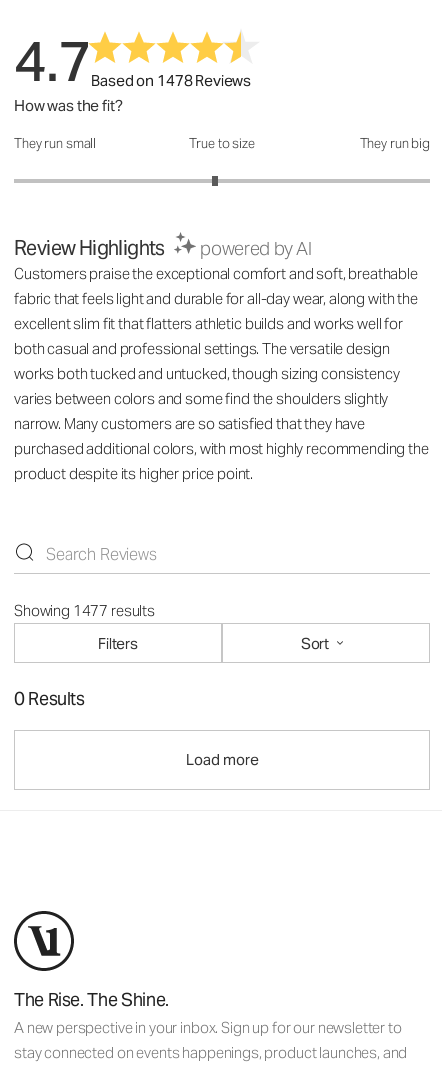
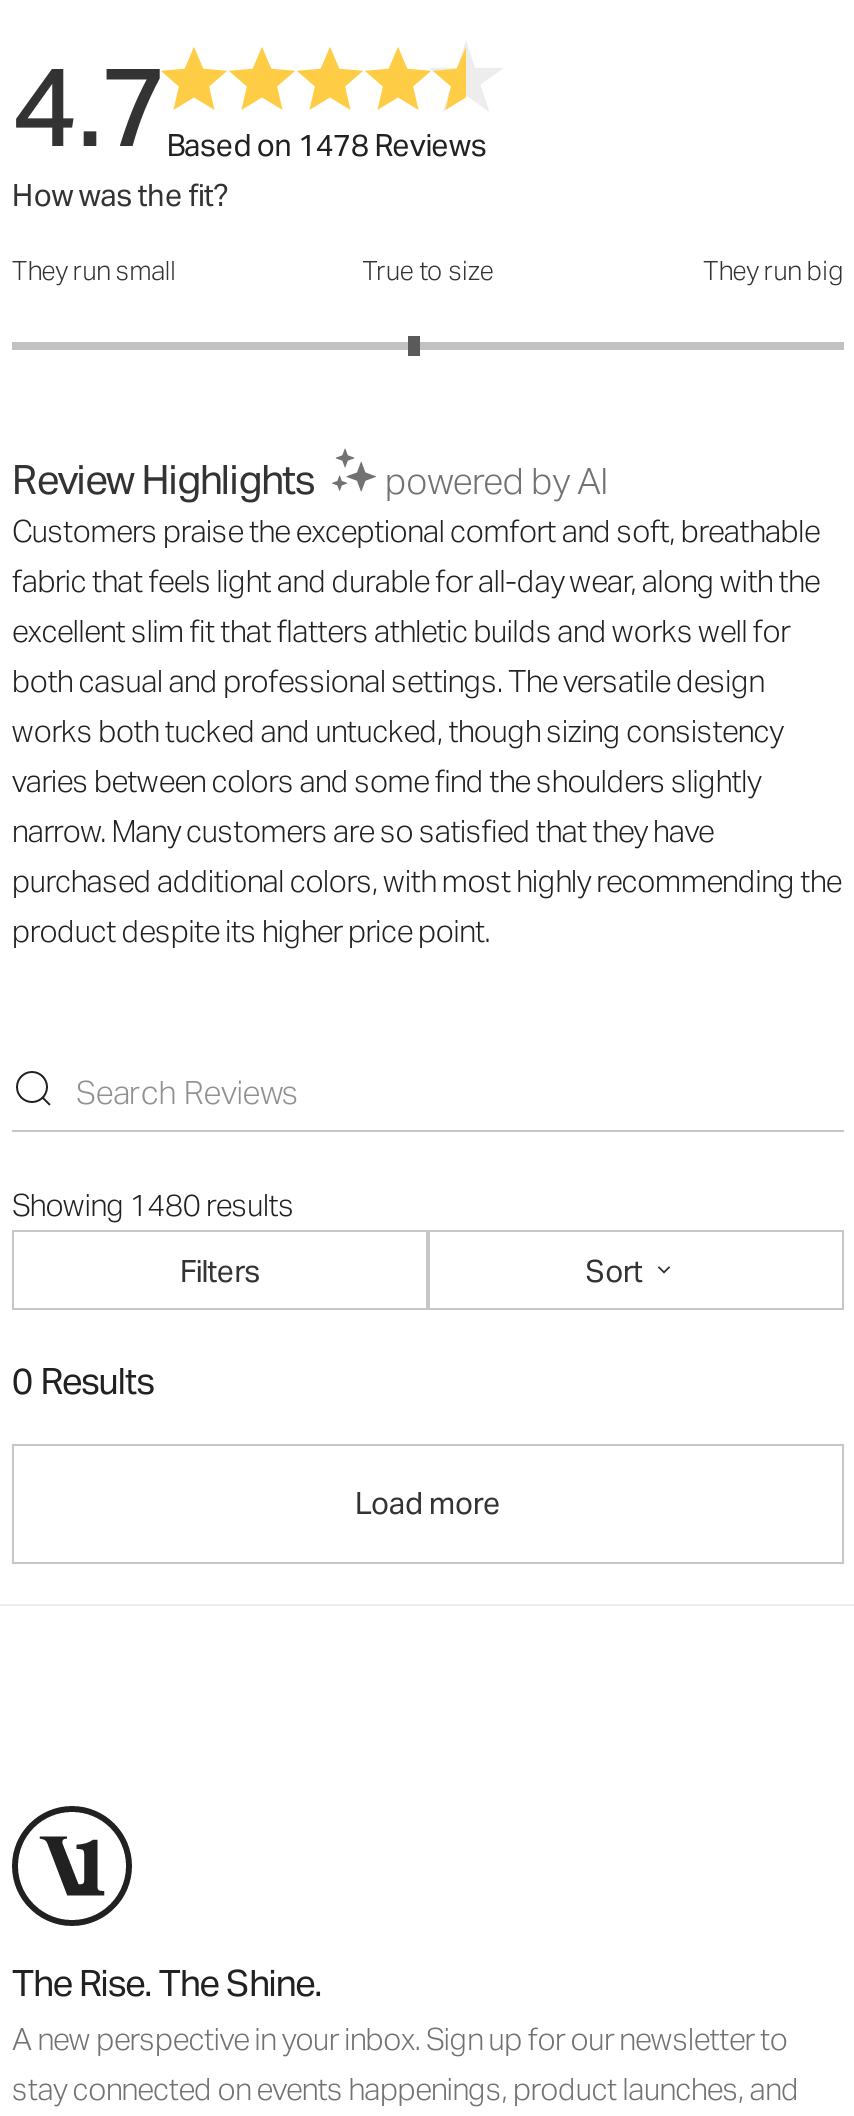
[14,601,155,620] Showing 1477 results -> [12,1186,294,1224] Showing 1480 results

